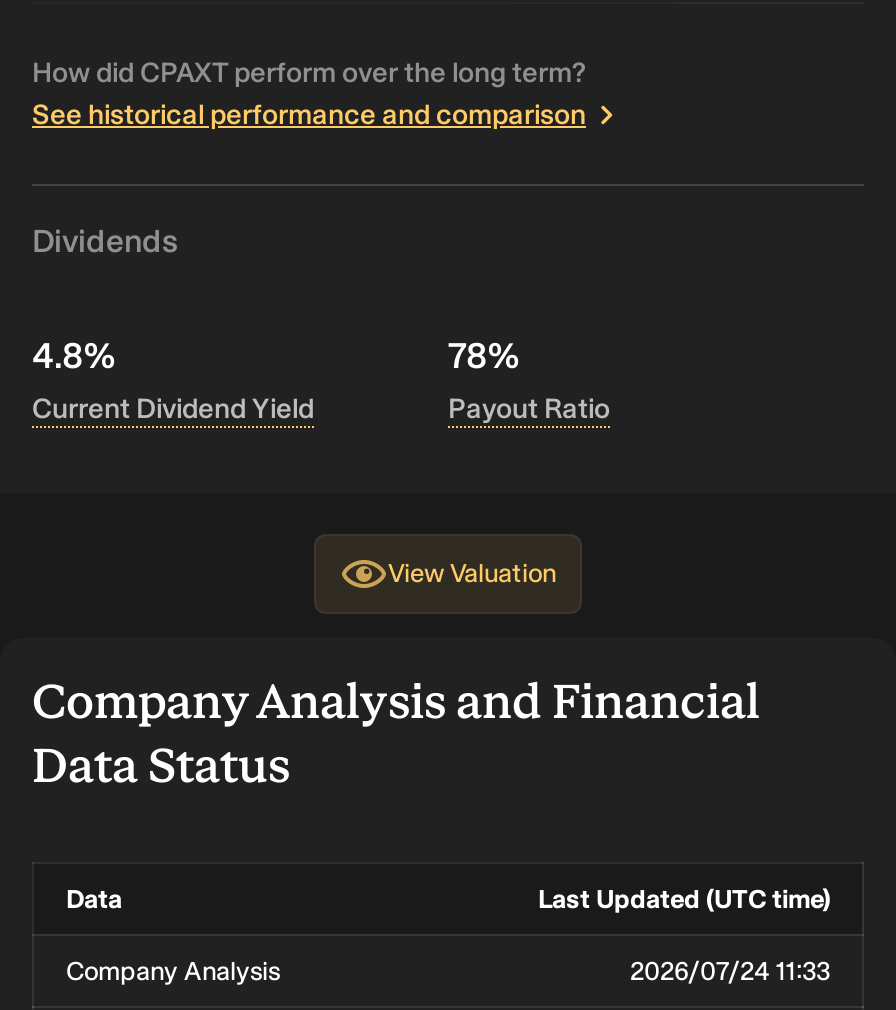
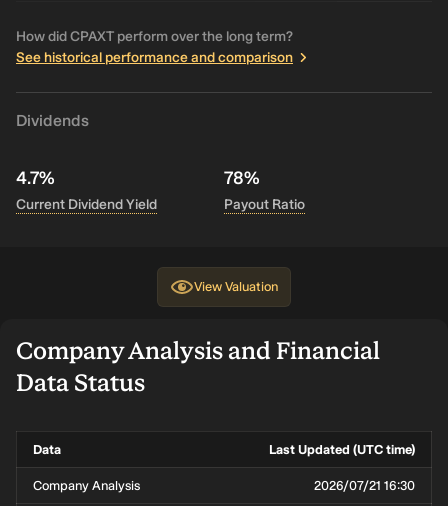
[32,333,116,377] 4.8% -> [16,167,55,189] 4.7%
[630,955,830,985] 2026/07/24 11:33 -> [314,478,415,493] 2026/07/21 16:30

